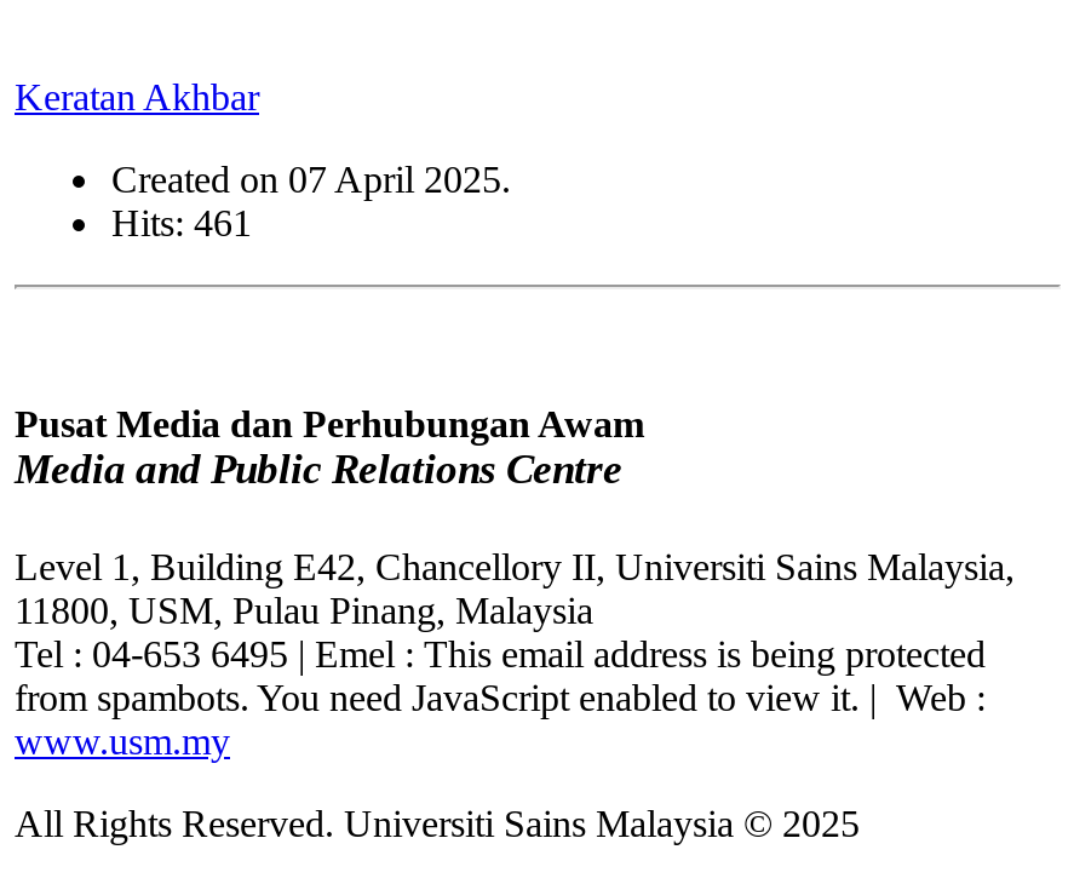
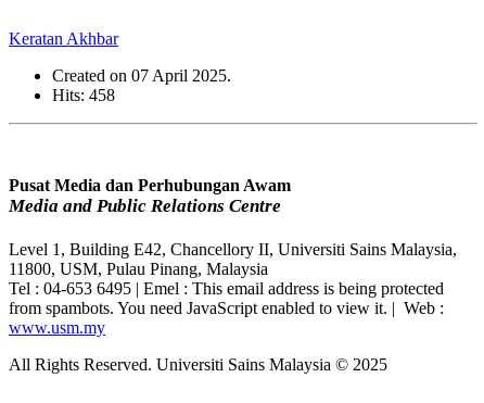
[111,202,252,243] Hits: 461 -> [52,85,115,104] Hits: 458

